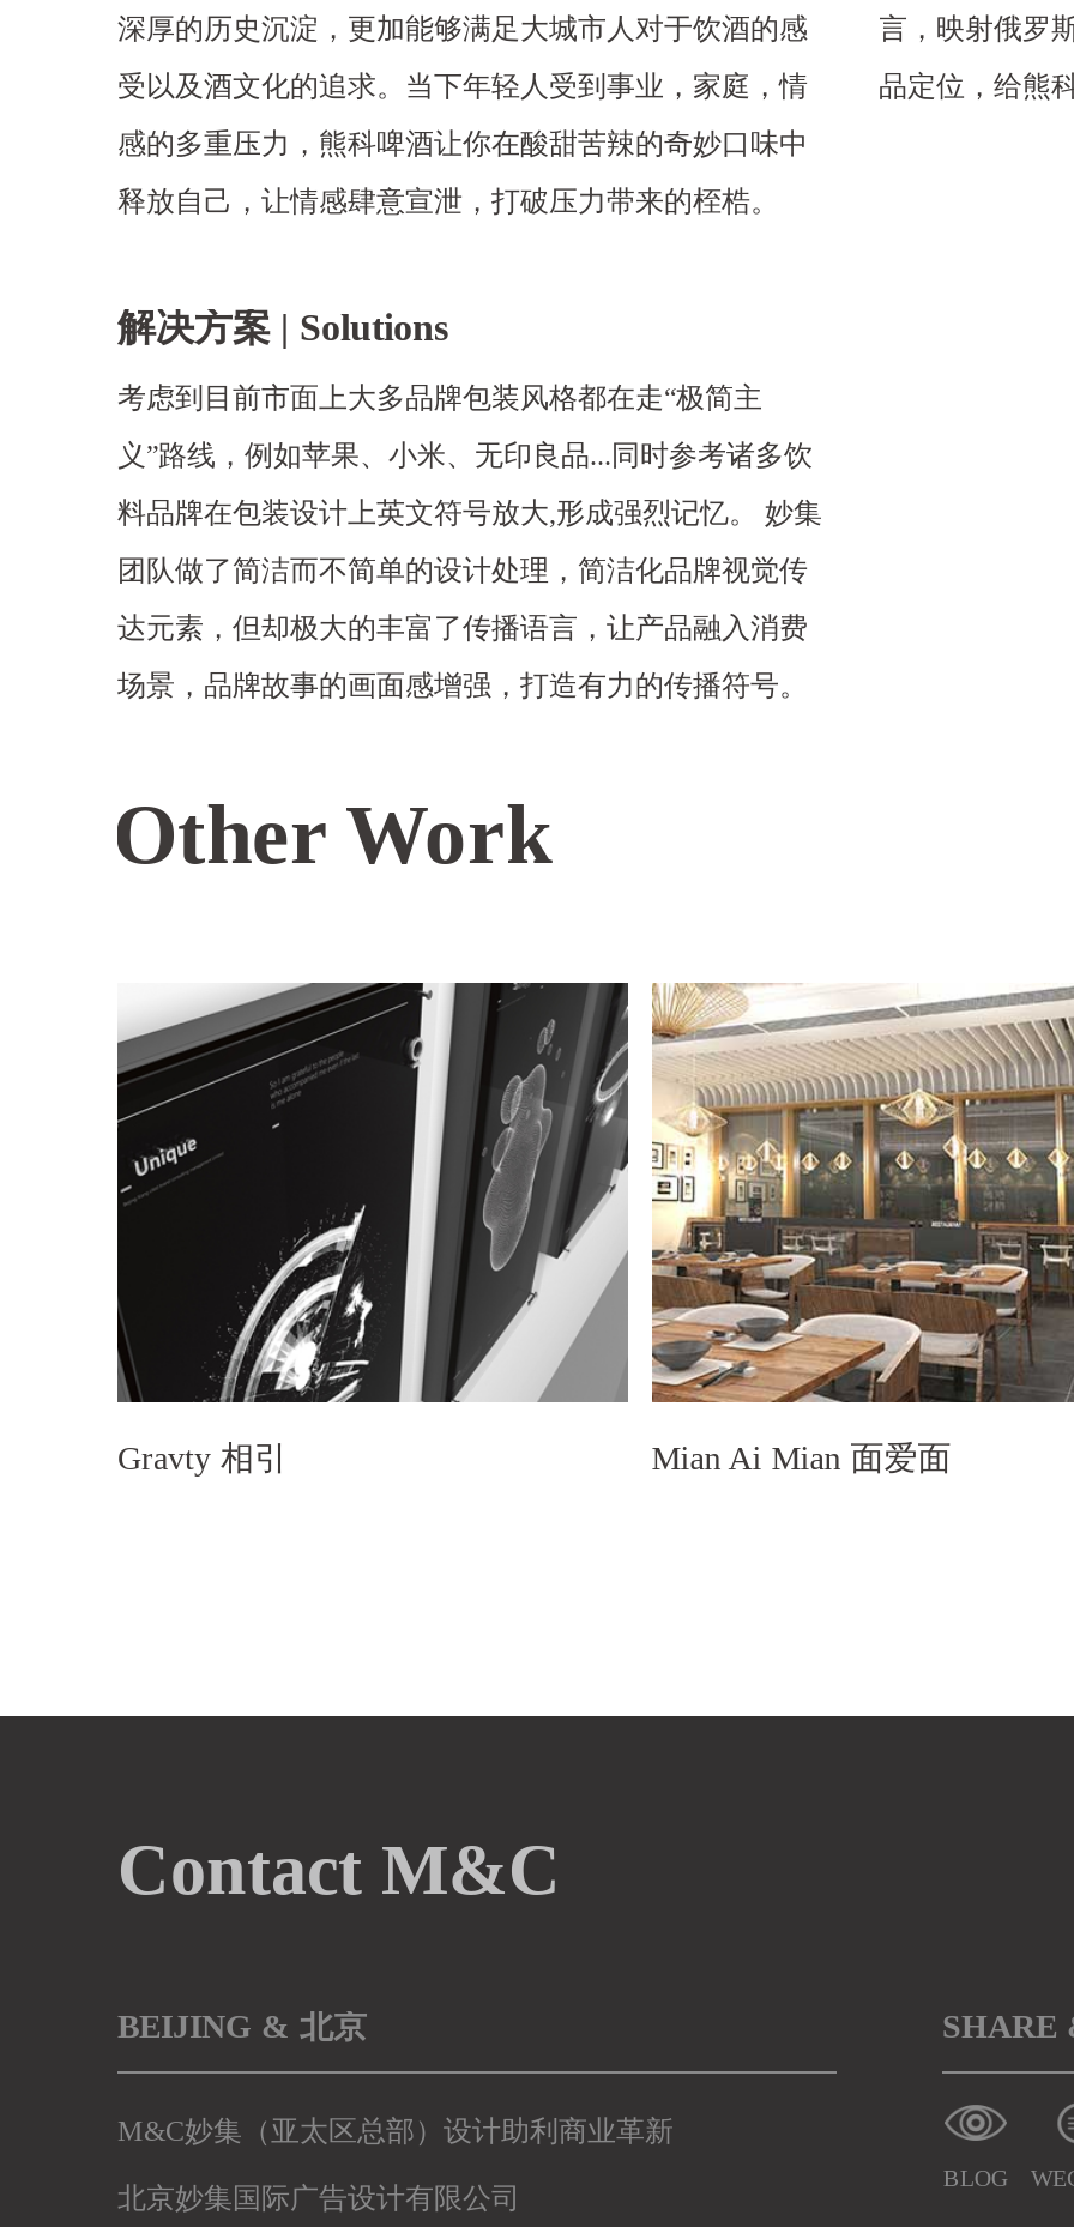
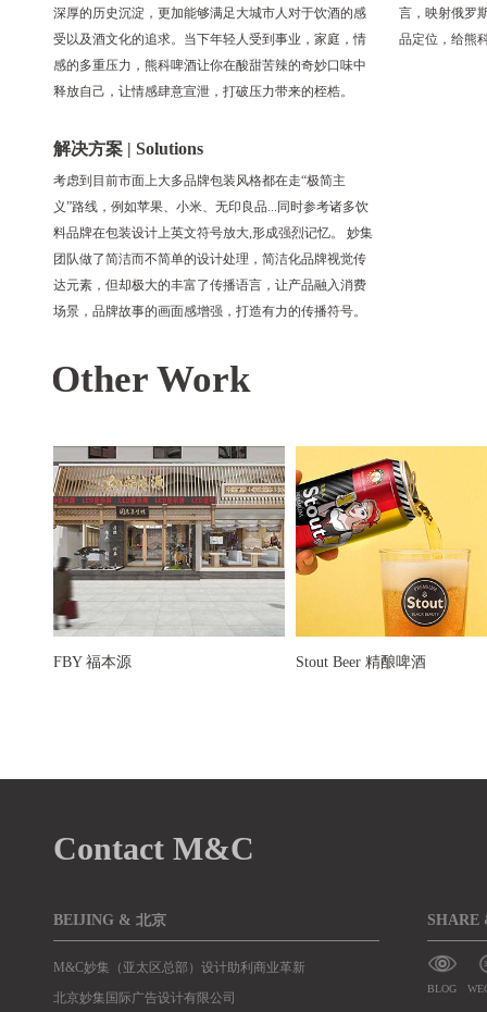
[115,983,951,1476] [image] | Gravty 相引 | Mian Ai Mian 面爱面 -> [52,445,426,670] [image] | FBY 福本源 | Stout Beer 精酿啤酒
[650,983,1067,1405] [image] -> [295,445,484,638] [image]

